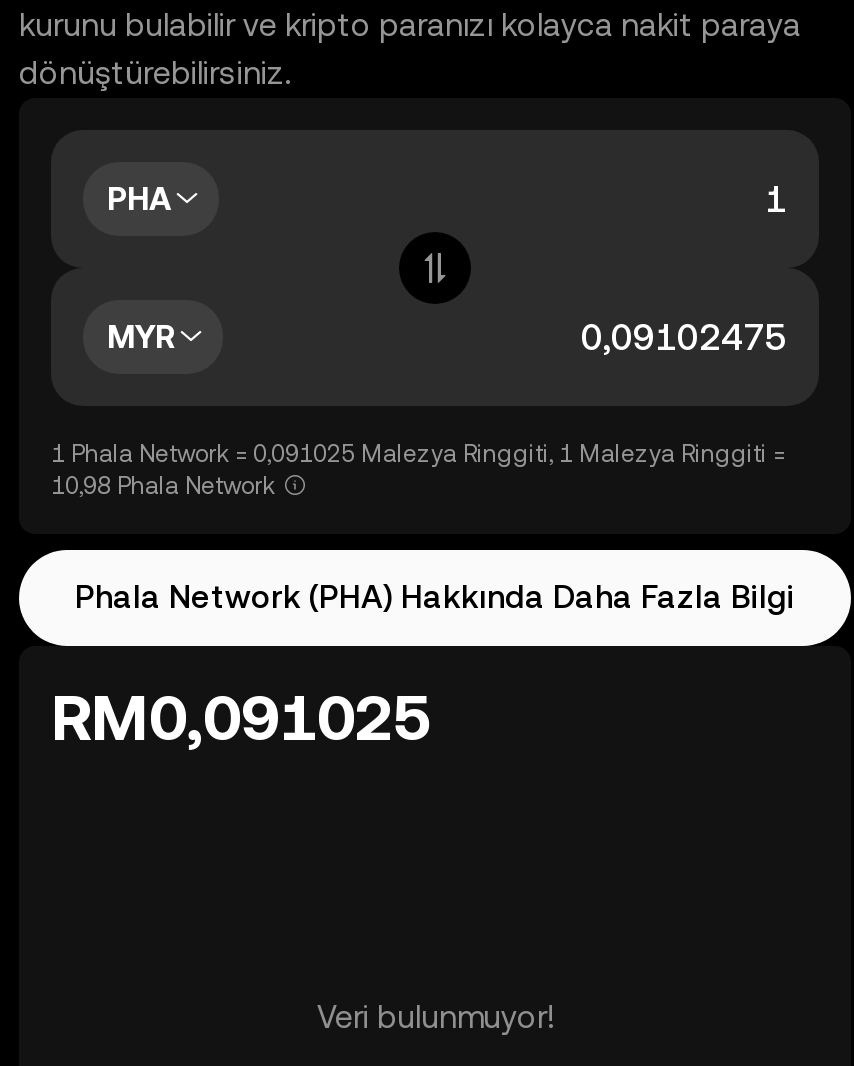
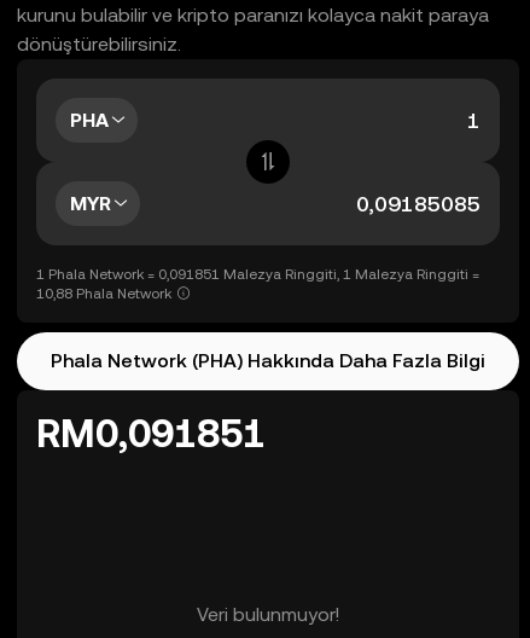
[51,440,785,468] 1 Phala Network = 0,091025 Malezya Ringgiti, 1 Malezya Ringgiti = -> [36,266,479,283] 1 Phala Network = 0,091851 Malezya Ringgiti, 1 Malezya Ringgiti =
[51,472,275,500] 10,98 Phala Network -> [36,285,171,302] 10,88 Phala Network
[51,680,431,754] RM0,091025 -> [36,411,266,456] RM0,091851

